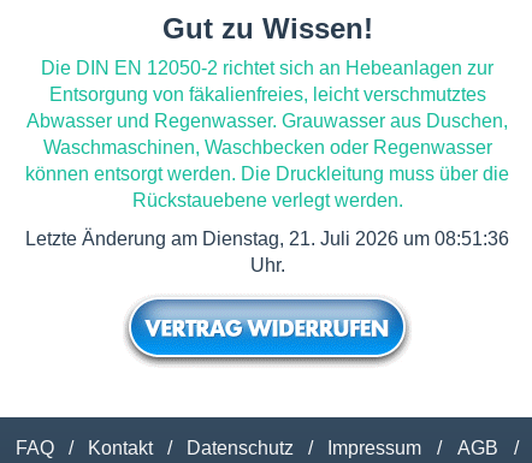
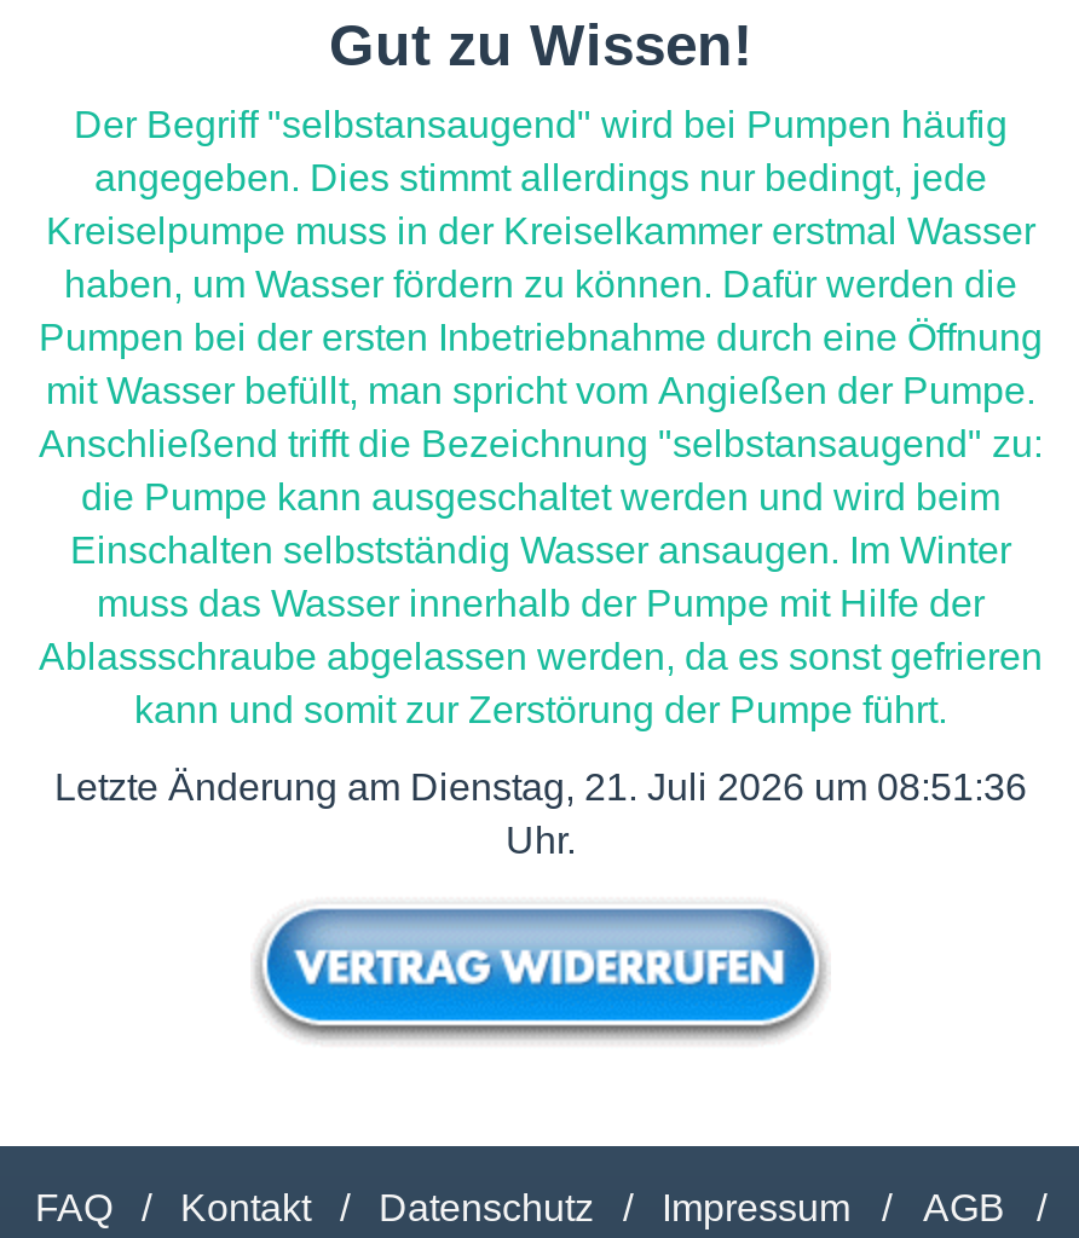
[25,57,509,210] Die DIN EN 12050-2 richtet sich an Hebeanlagen zur | Entsorgung von fäkalienfreies, leicht verschmutztes | Abwasser und Regenwasser. Grauwasser aus Duschen, | Waschmaschinen, Waschbecken oder Regenwasser | können entsorgt werden. Die Druckleitung muss über die | Rückstauebene verlegt werden. -> [39,103,1043,730] Der Begriff "selbstansaugend" wird bei Pumpen häufig | angegeben. Dies stimmt allerdings nur bedingt, jede | Kreiselpumpe muss in der Kreiselkammer erstmal Wasser | haben, um Wasser fördern zu können. Dafür werden die | Pumpen bei der ersten Inbetriebnahme durch eine Öffnung | mit Wasser befüllt, man spricht vom Angießen der Pumpe. | Anschließend trifft die Bezeichnung "selbstansaugend" zu: | die Pumpe kann ausgeschaltet werden und wird beim | Einschalten selbstständig Wasser ansaugen. Im Winter | muss das Wasser innerhalb der Pumpe mit Hilfe der | Ablassschraube abgelassen werden, da es sonst gefrieren | kann und somit zur Zerstörung der Pumpe führt.

